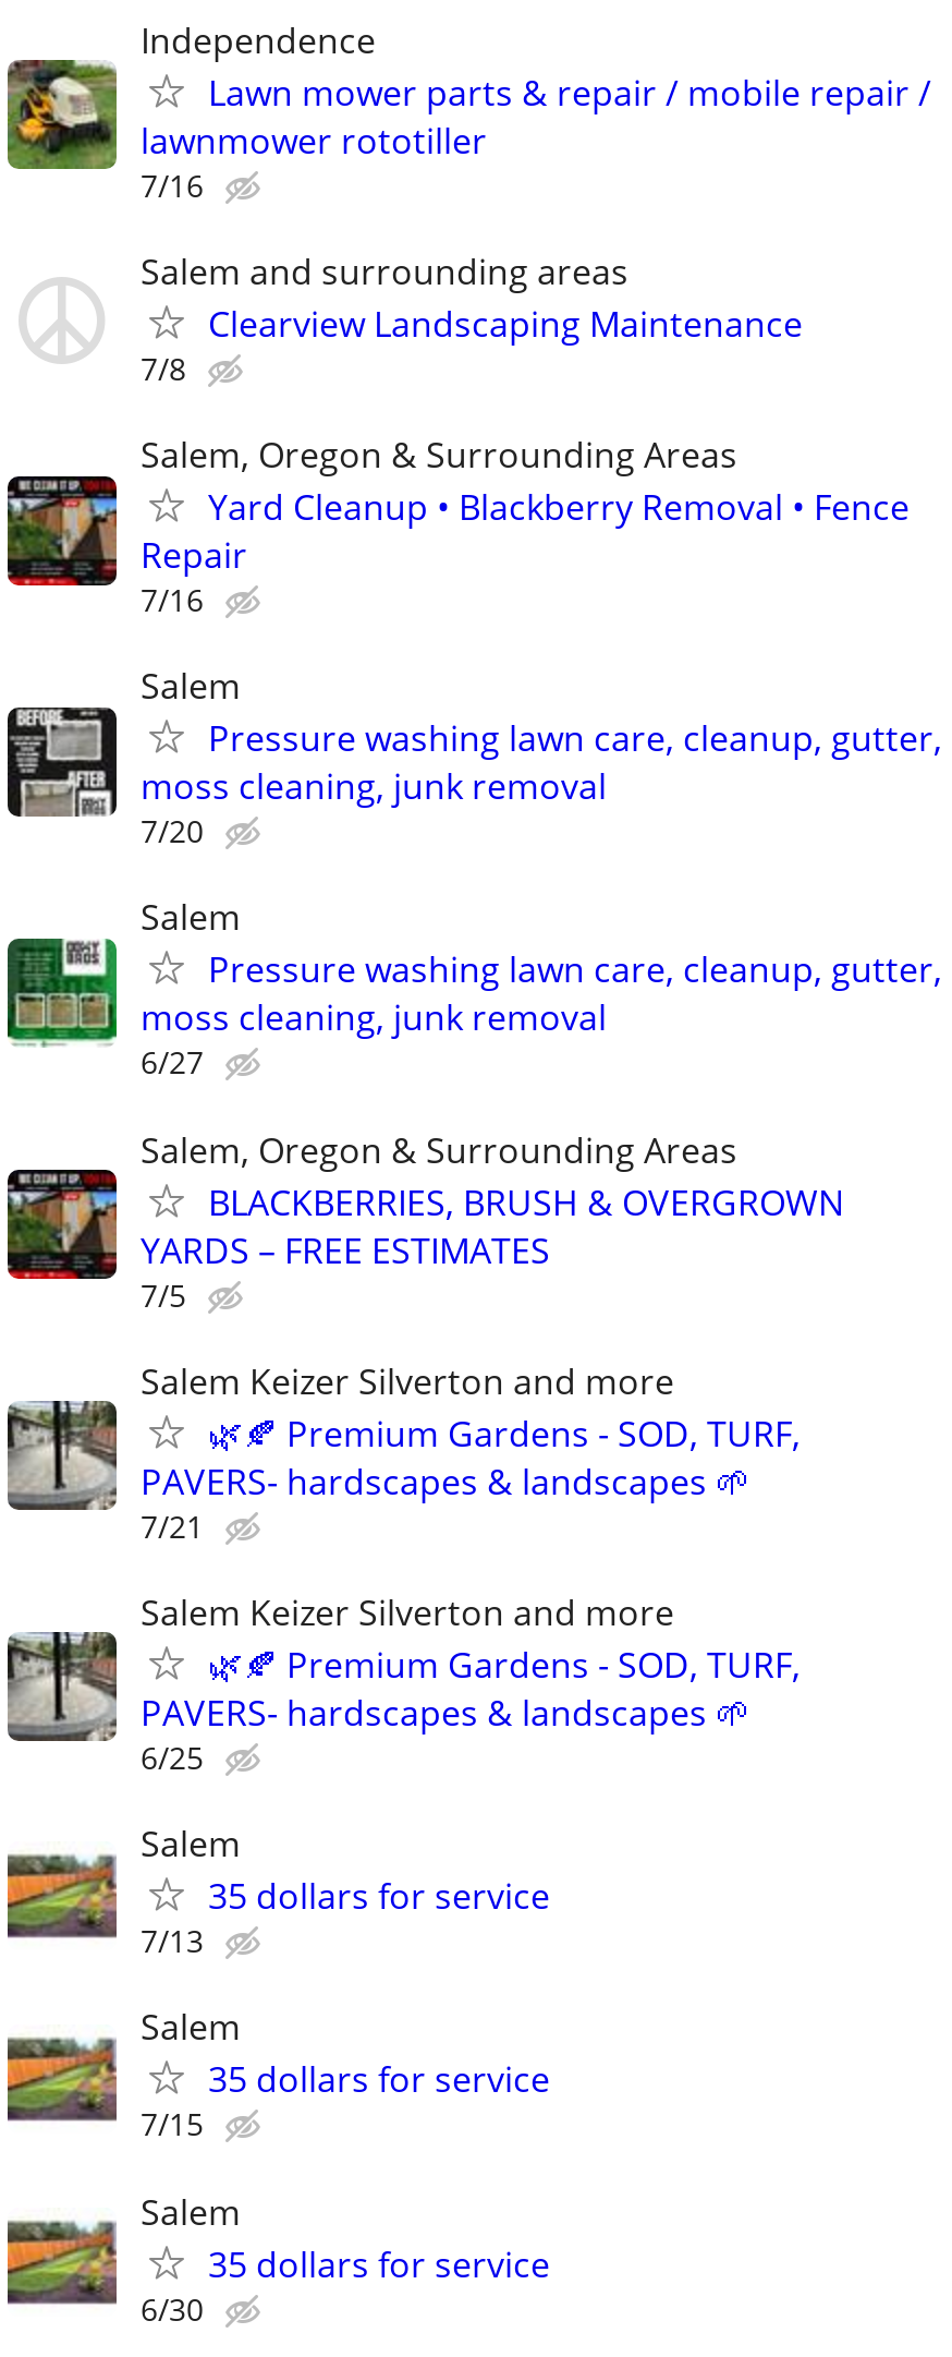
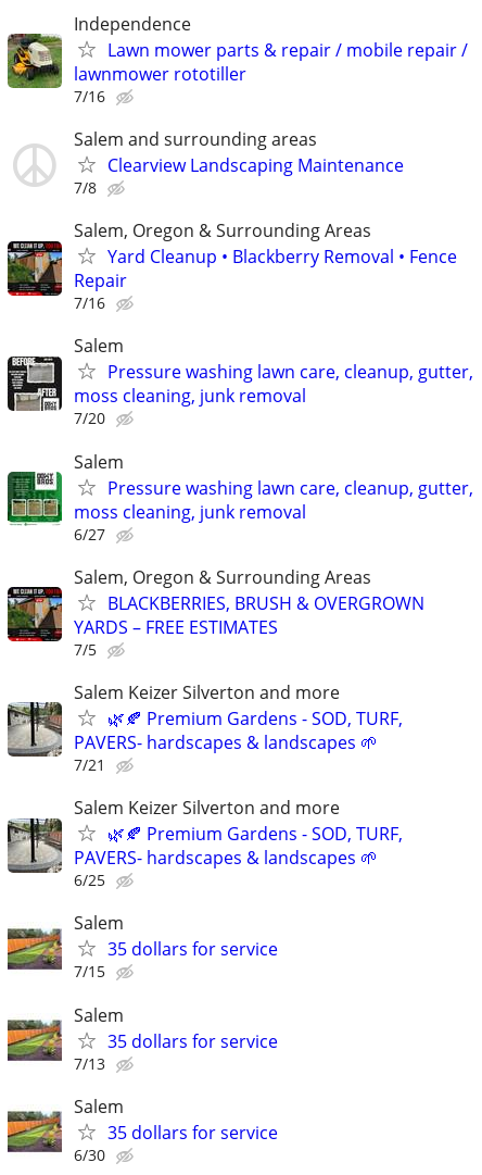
[141,1920,204,1962] 7/13 -> [74,961,105,982] 7/15
[141,2104,204,2146] 7/15 -> [74,1053,105,1073] 7/13

